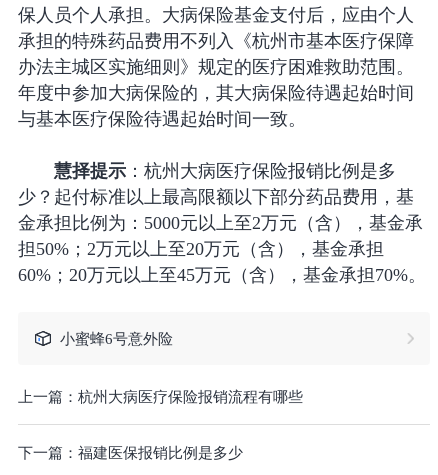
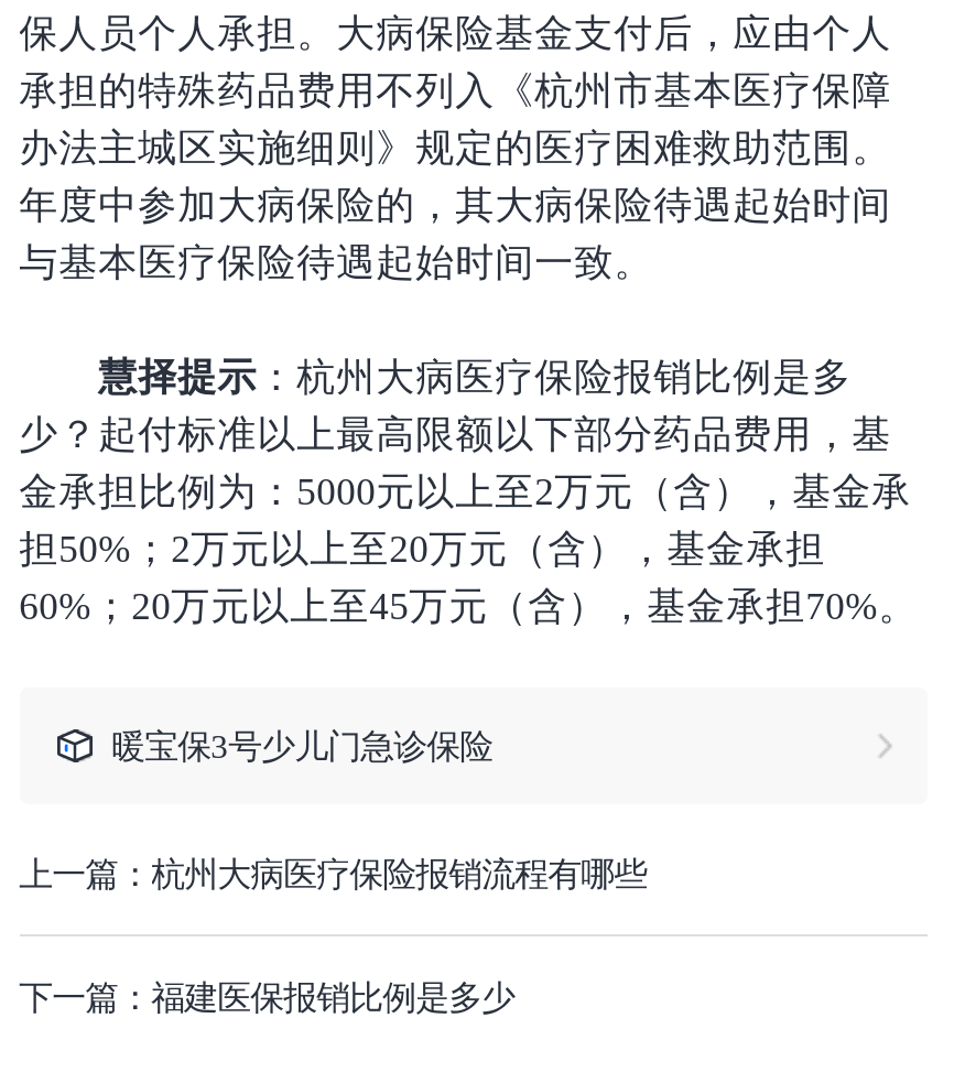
[60,330,173,347] 小蜜蜂6号意外险 -> [111,727,493,765] 暖宝保3号少儿门急诊保险

